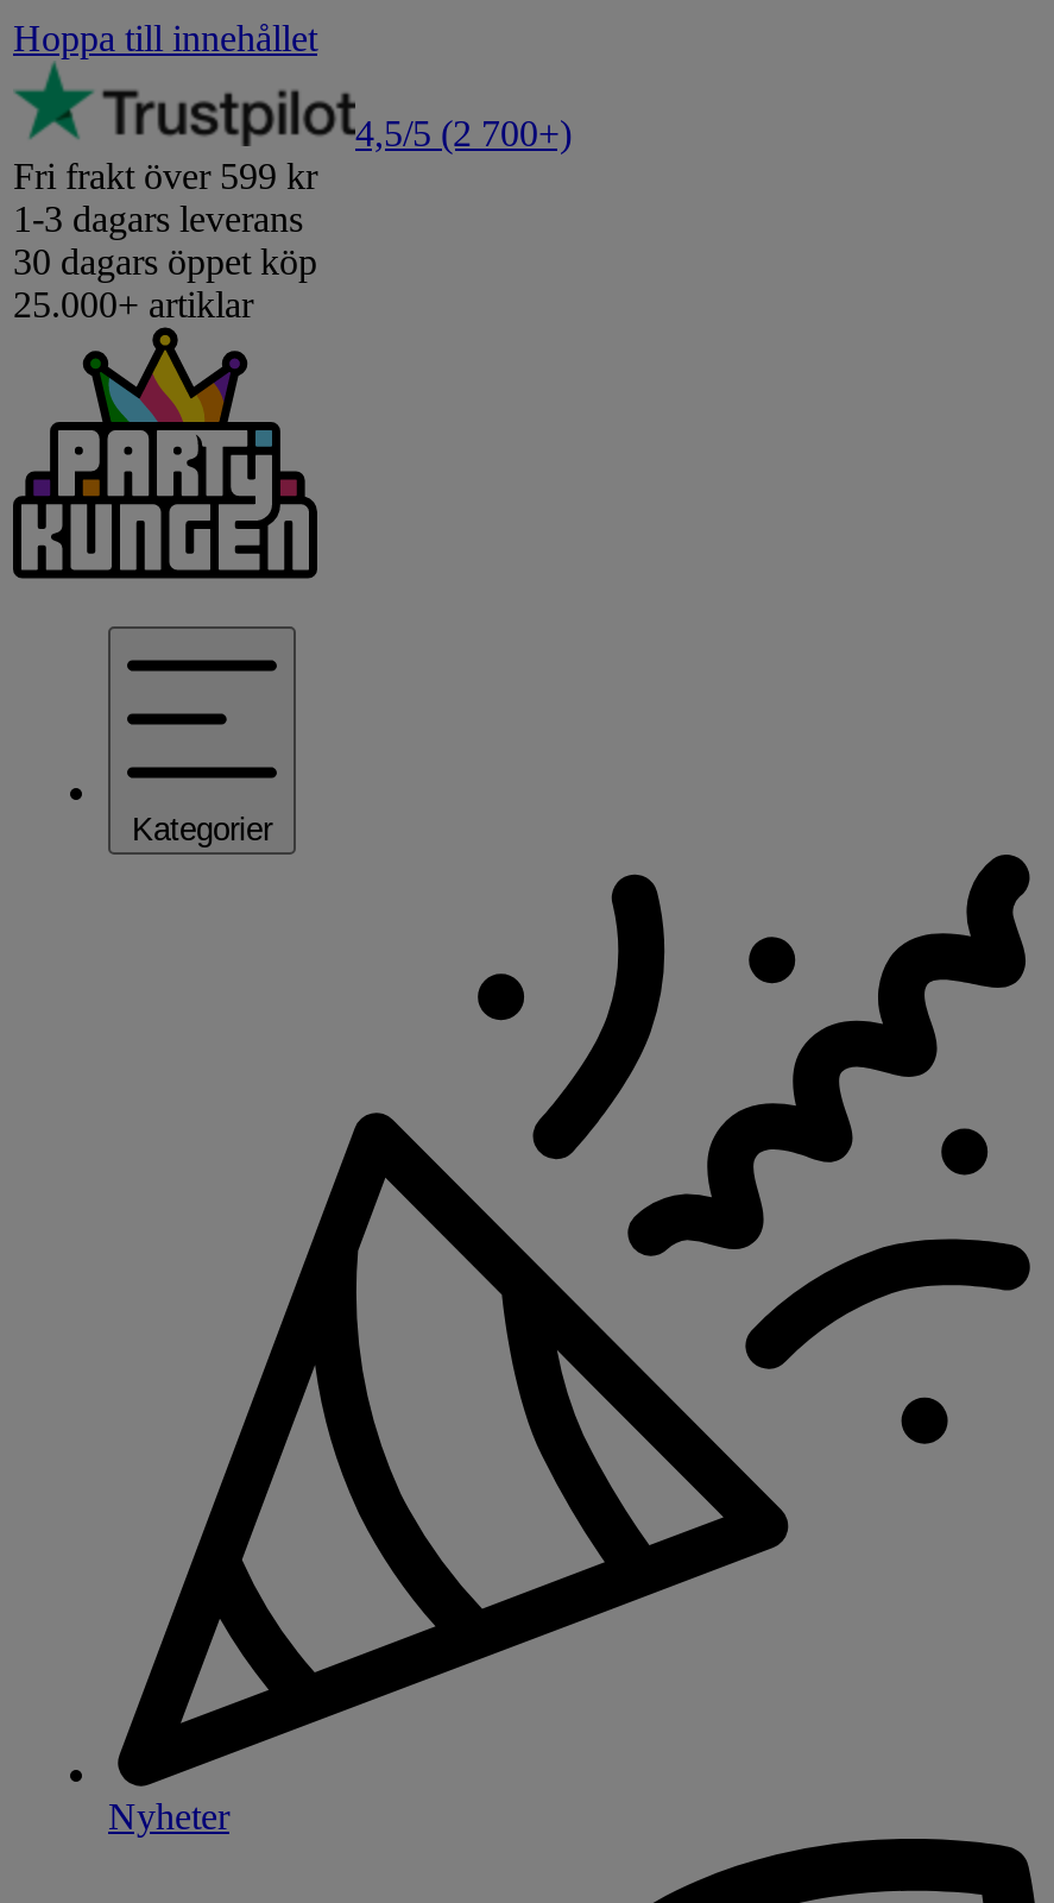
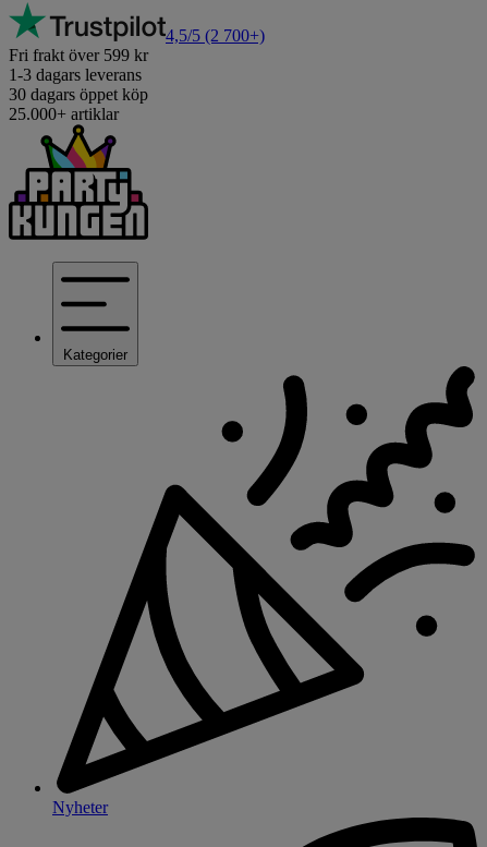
[13,18,317,58] Hoppa till innehållet -> none

